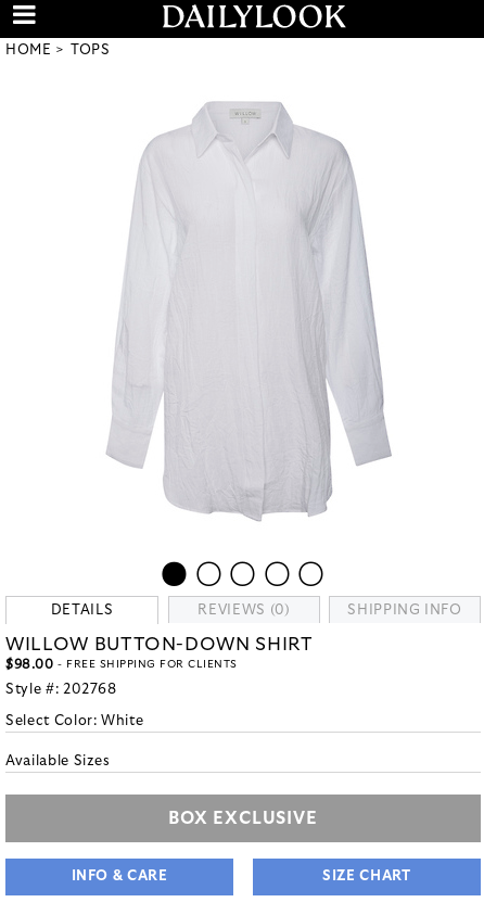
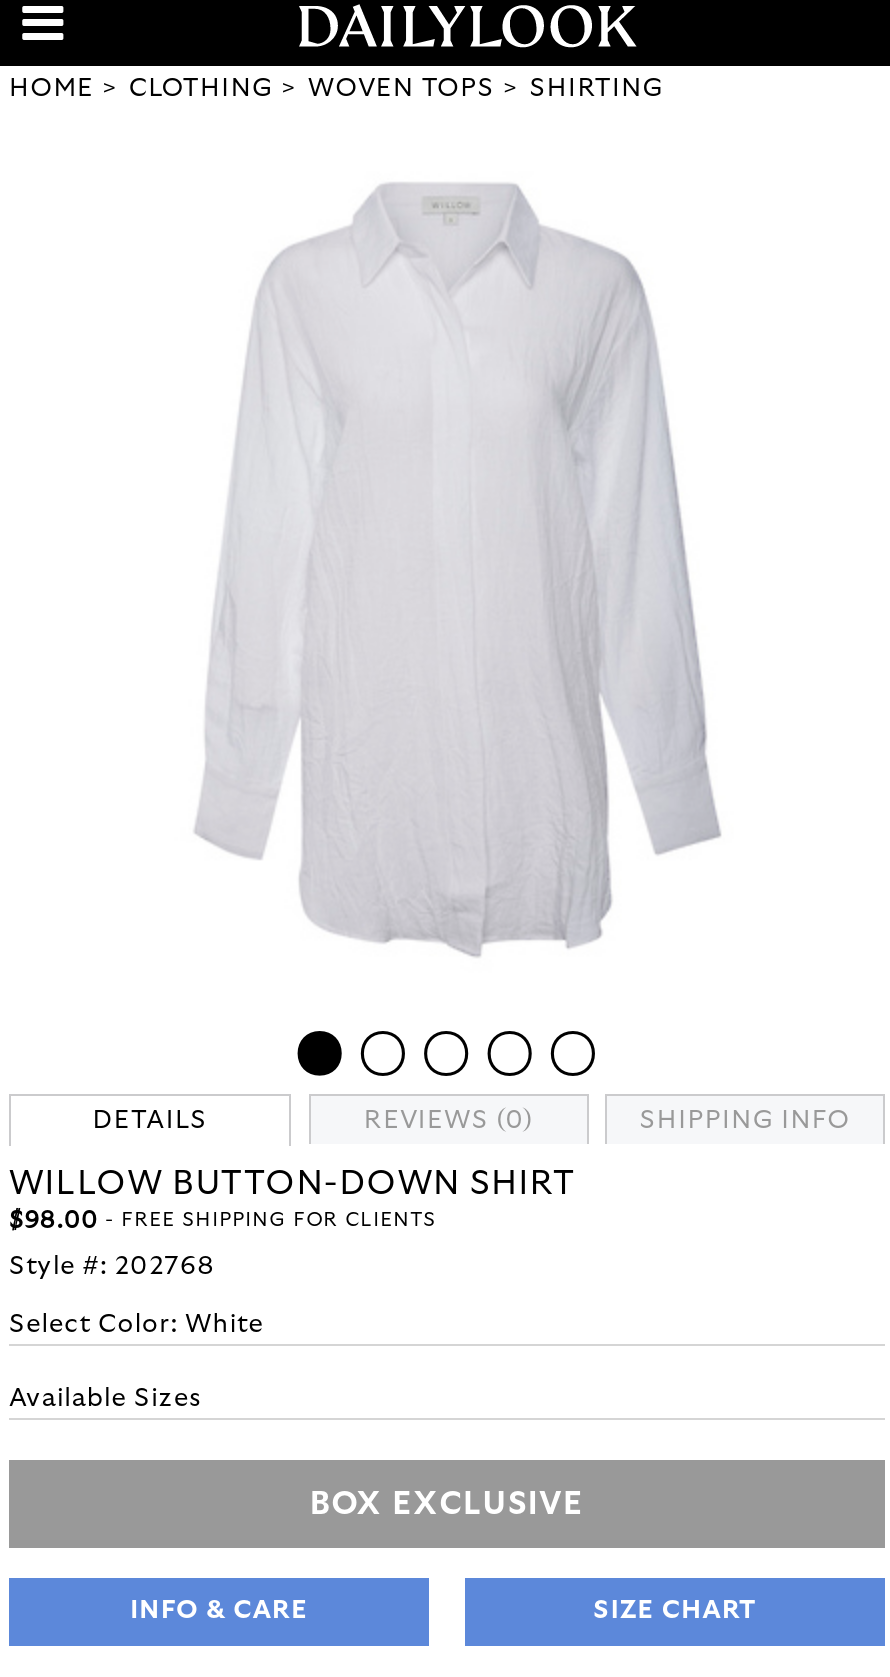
[70,43,110,58] TOPS -> [129,76,664,102] CLOTHING | WOVEN TOPS | SHIRTING

